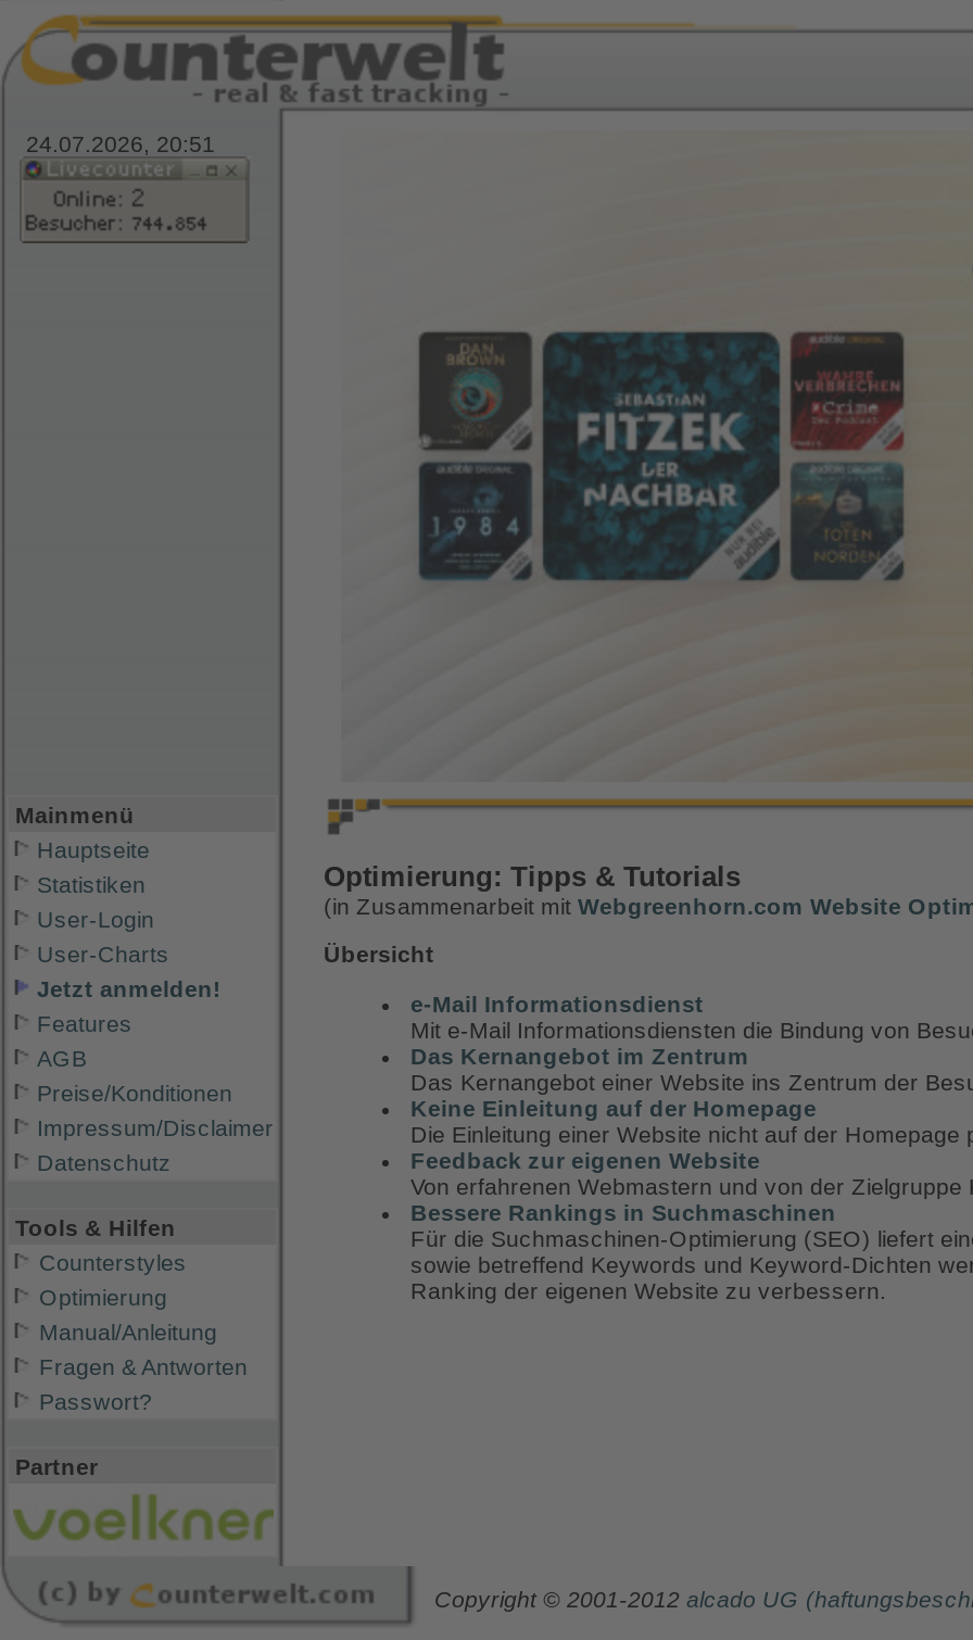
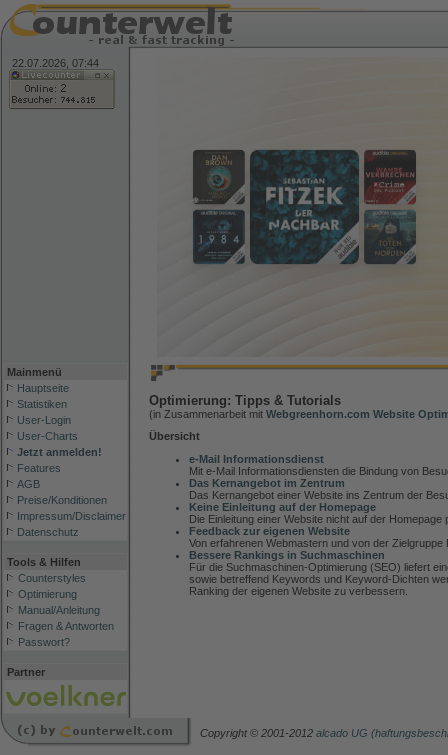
[7,130,215,156] 24.07.2026, 20:51 -> [3,57,99,69] 22.07.2026, 07:44

